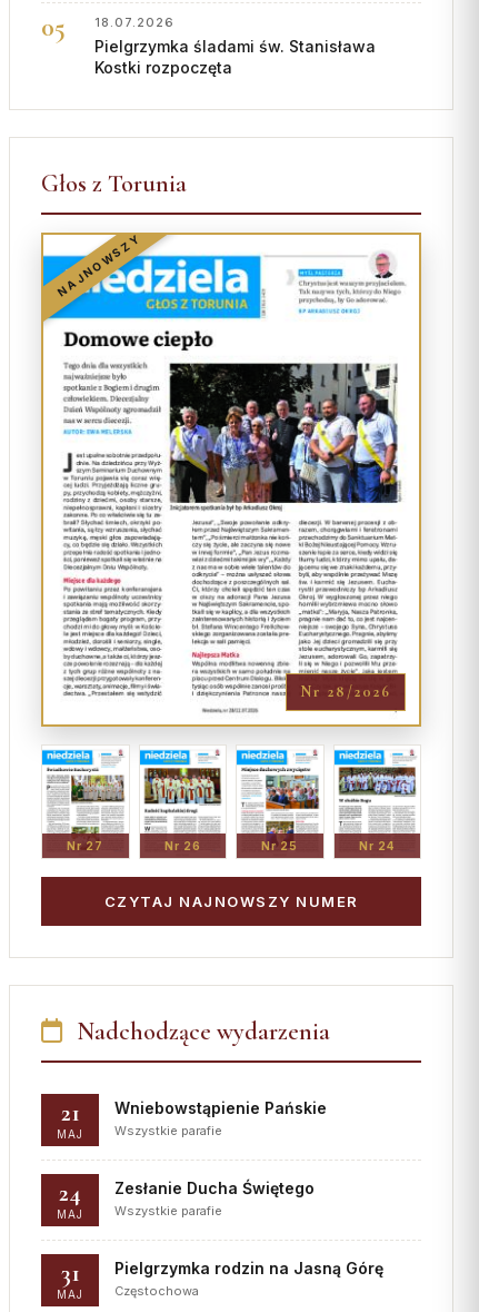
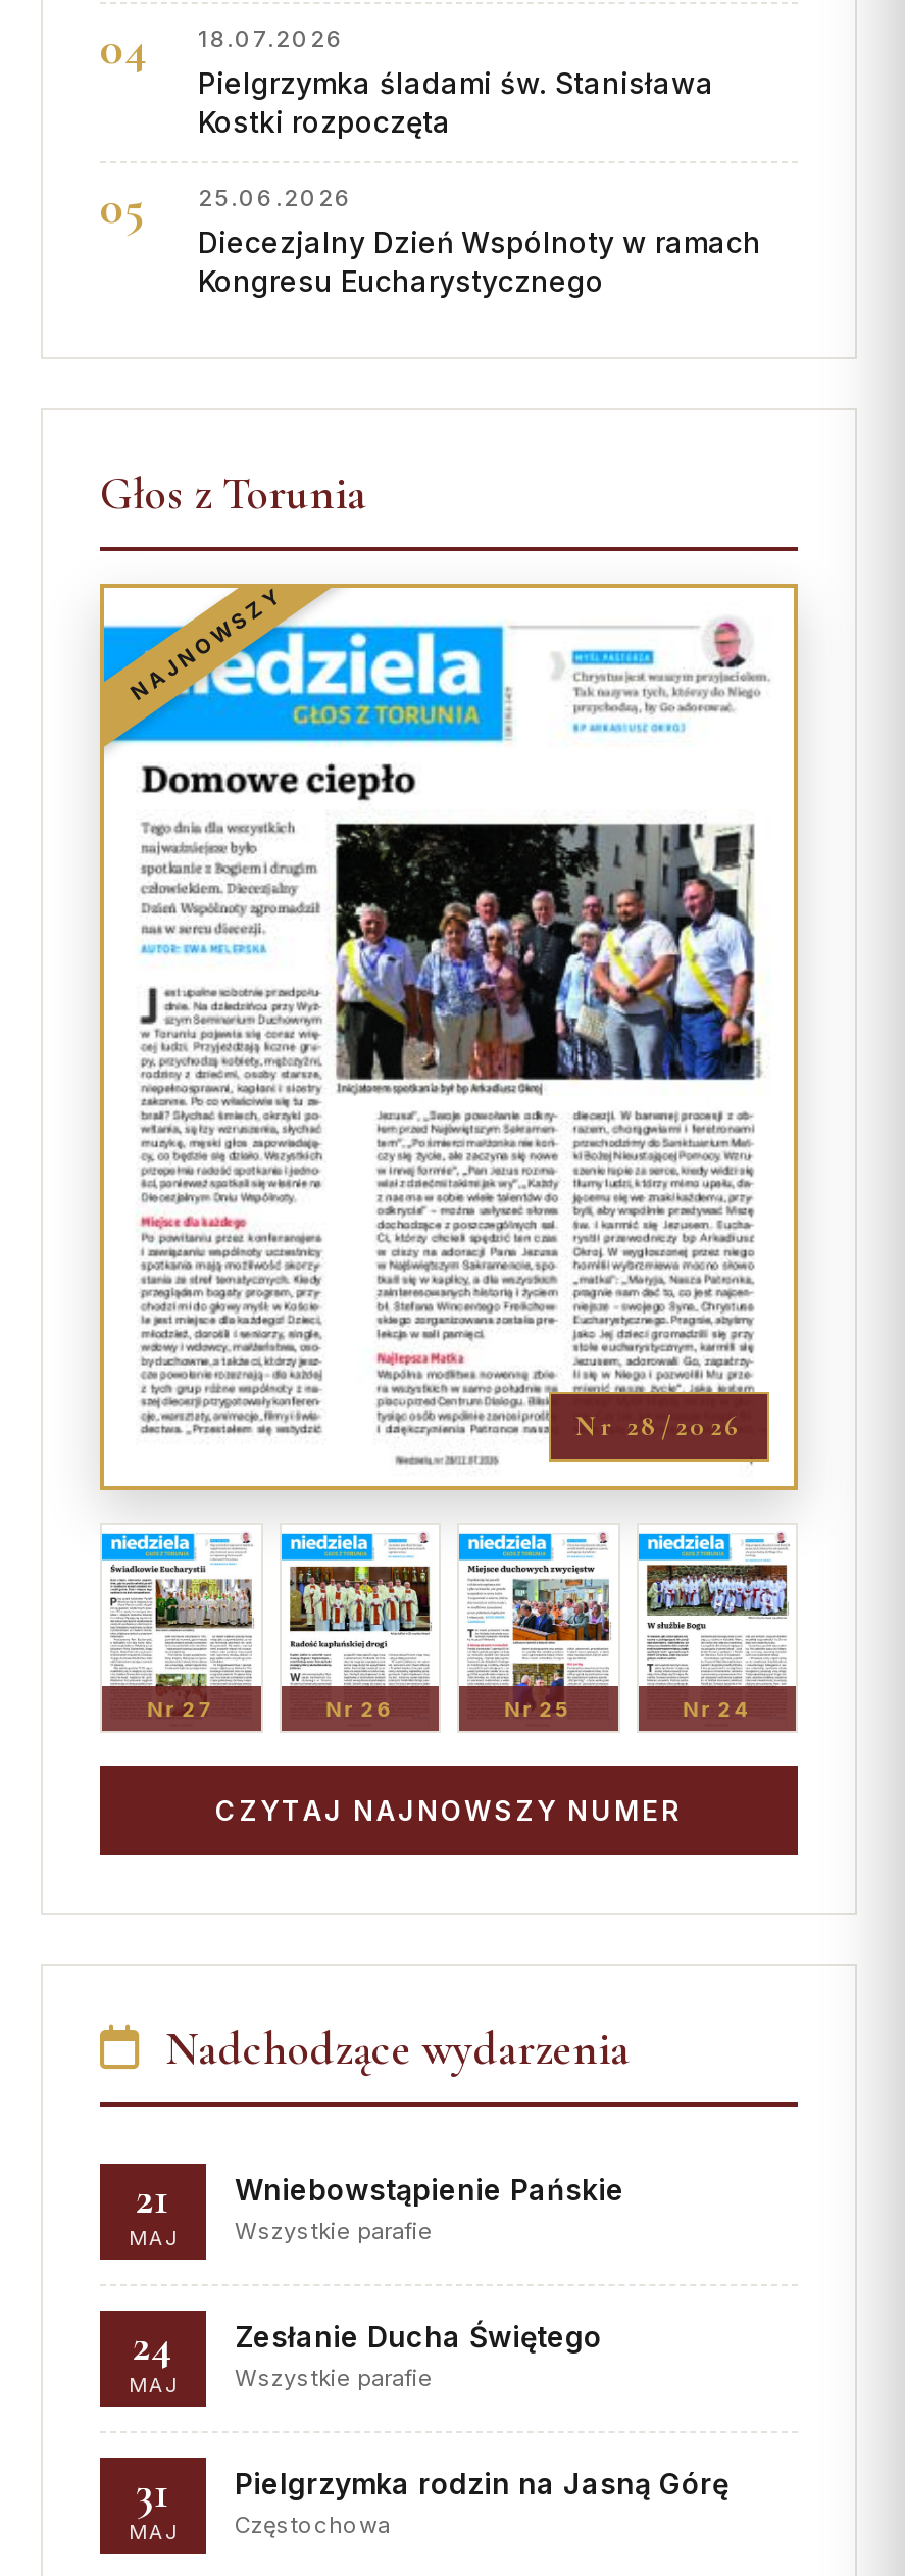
none -> [198,184,761,298] 25.06.2026 | Diecezjalny Dzień Wspólnoty w ramach | Kongresu Eucharystycznego

